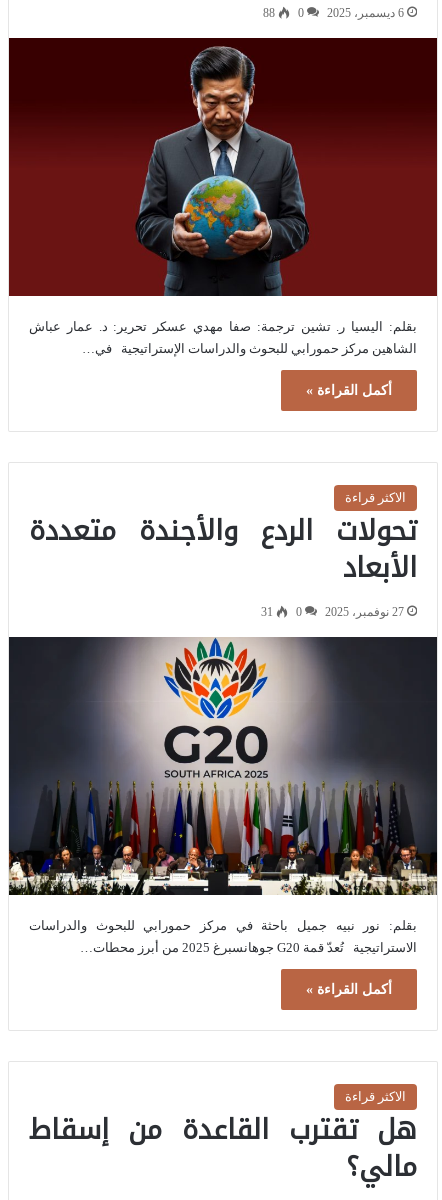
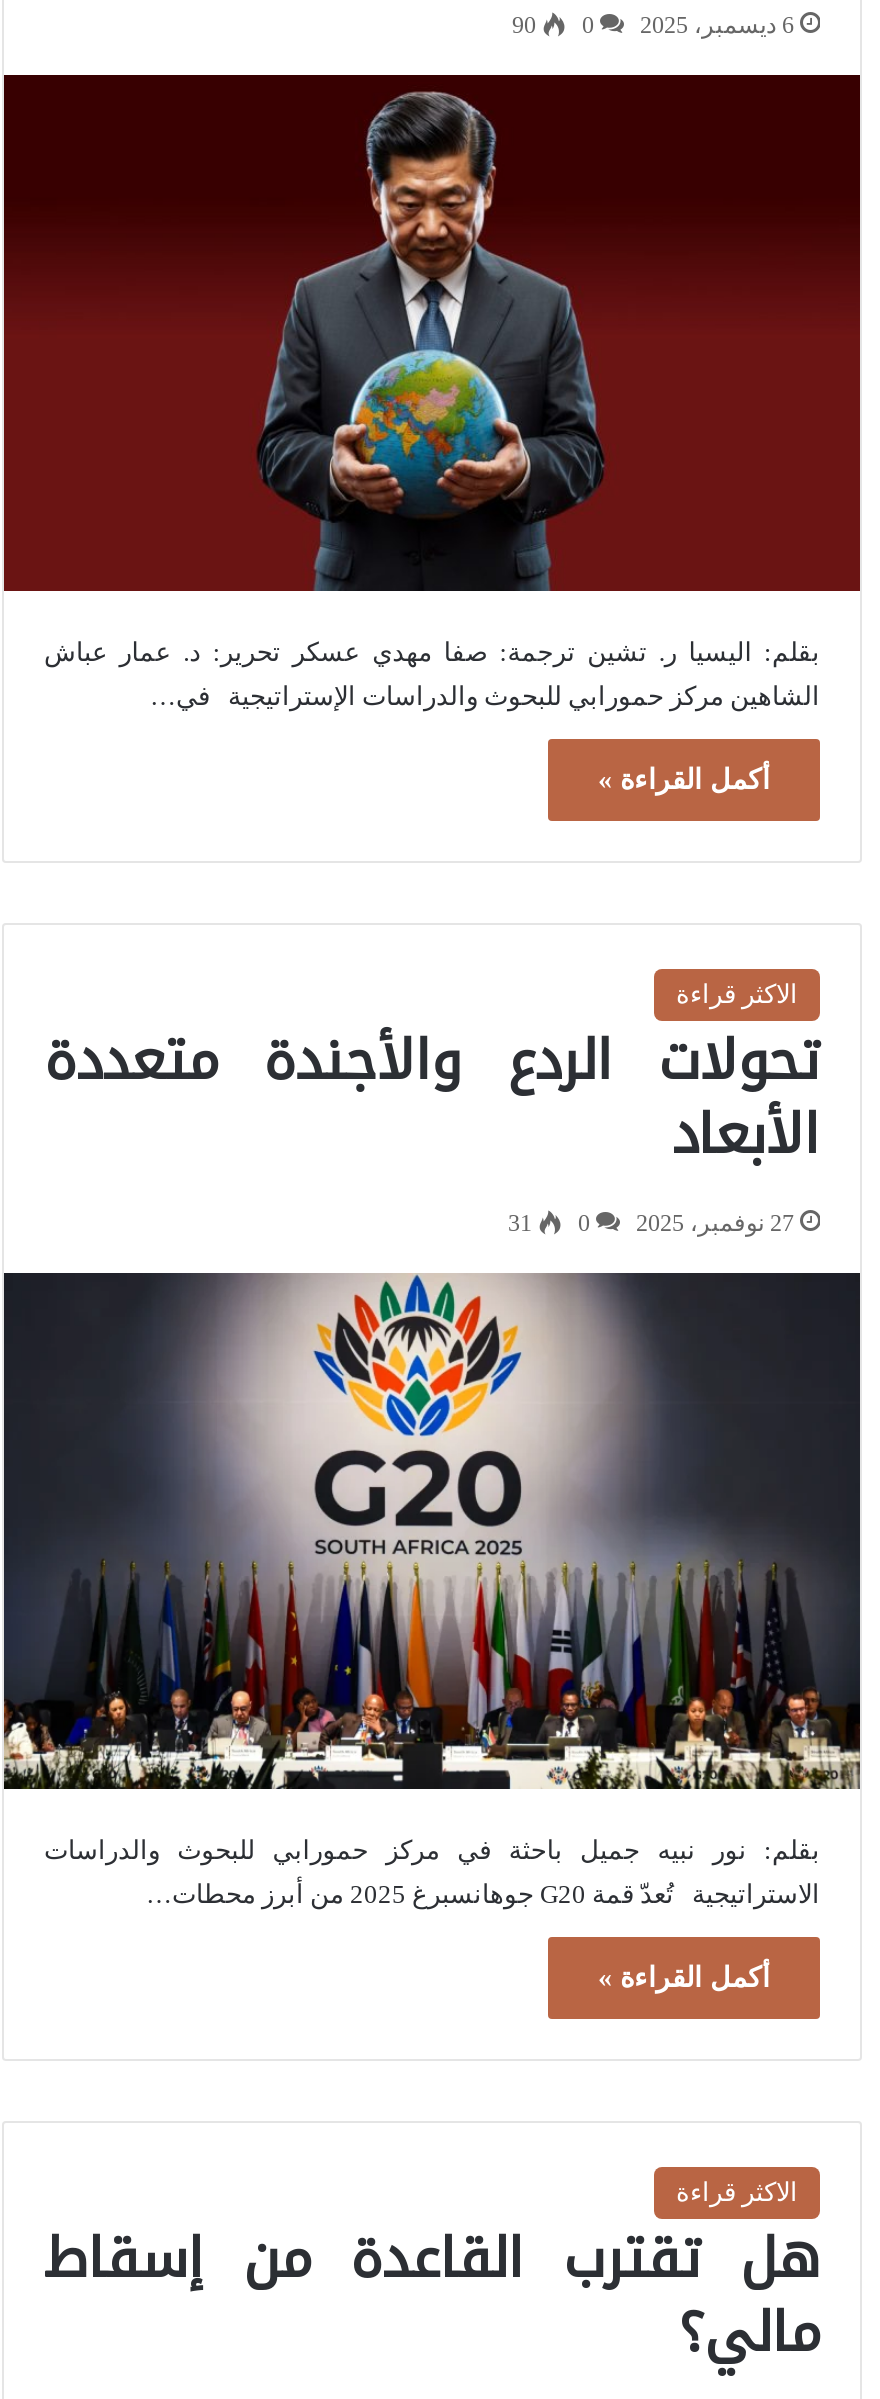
[263,6,304,20] 88 0 -> [512,12,594,40] 90 0

